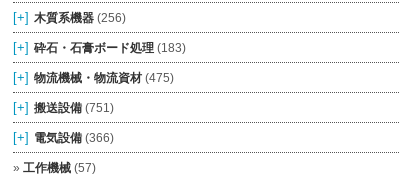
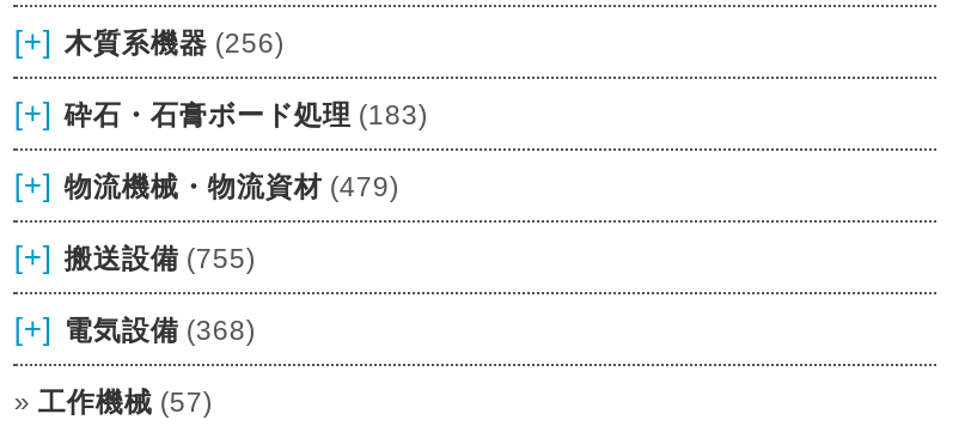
[13,70,174,85] [+] 物流機械・物流資材(475) -> [14,167,399,203] [+] 物流機械・物流資材(479)
[13,100,114,115] [+] 搬送設備(751) -> [14,239,255,275] [+] 搬送設備(755)
[13,130,114,145] [+] 電気設備(366) -> [14,310,255,346] [+] 電気設備(368)

